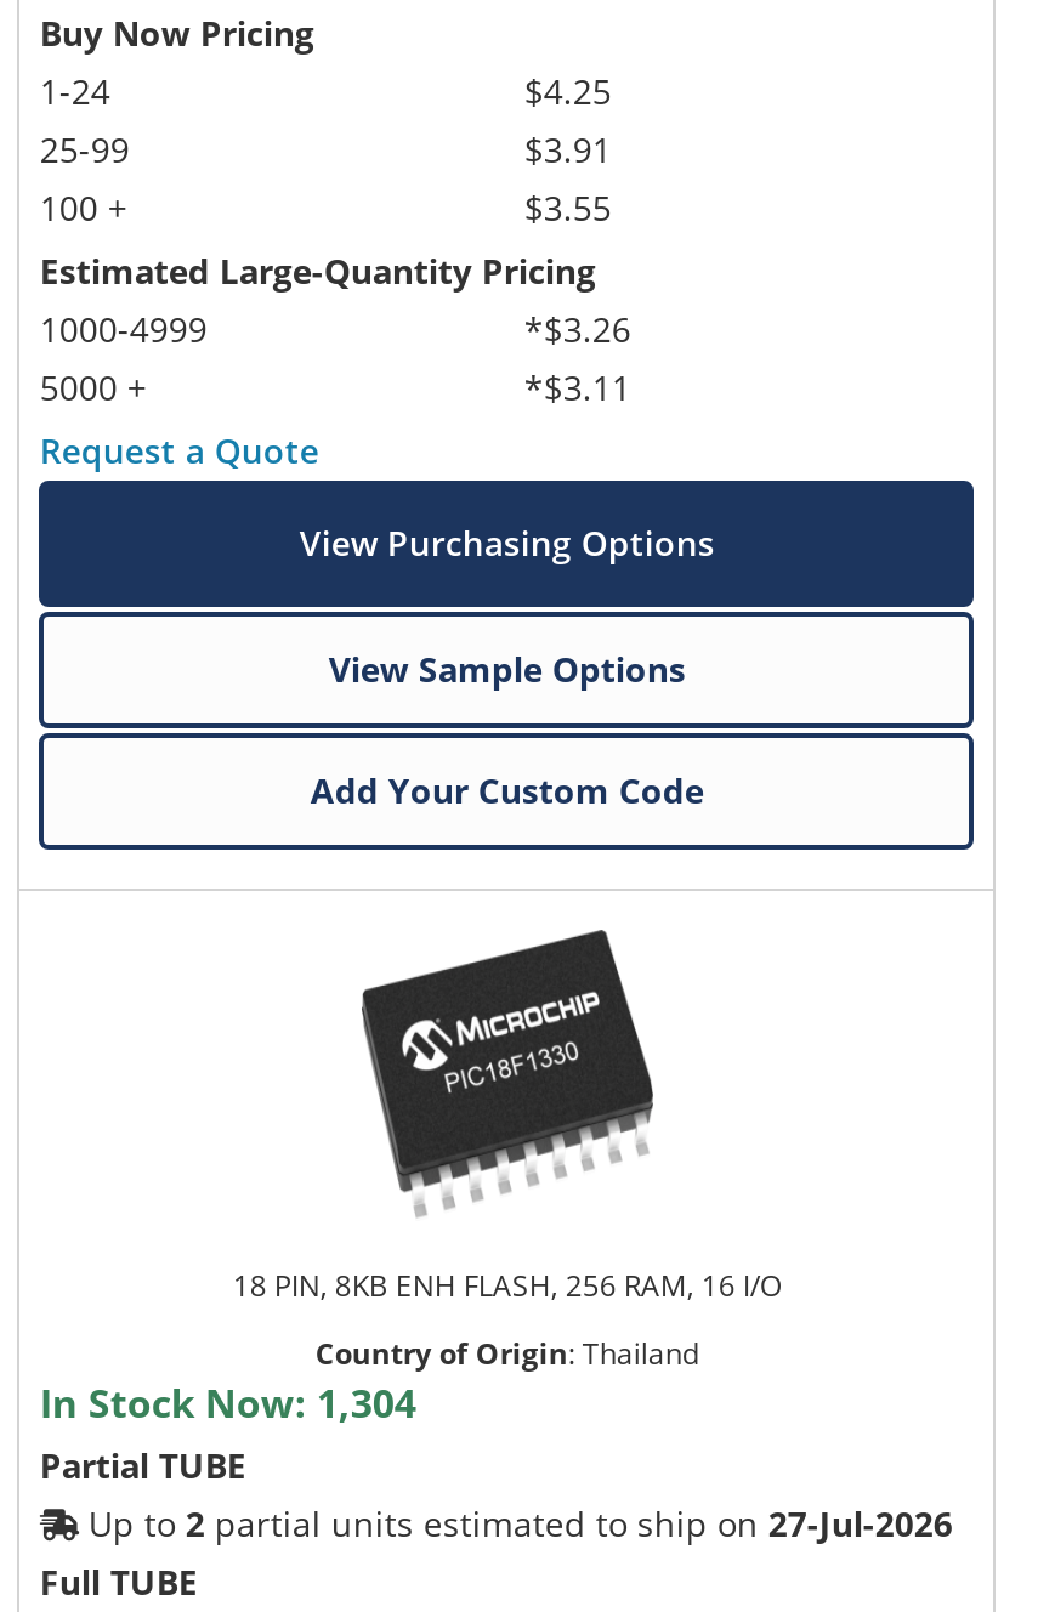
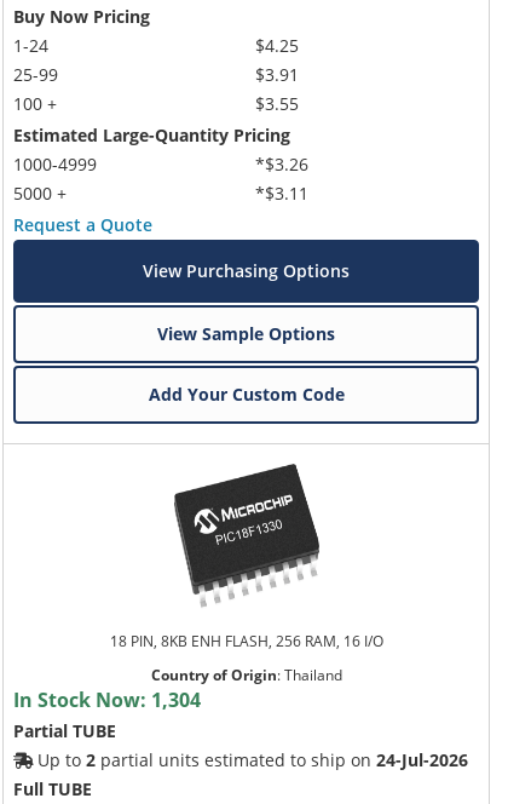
[88,1500,953,1546] Up to 2 partial units estimated to ship on 27-Jul-2026 -> [38,748,469,771] Up to 2 partial units estimated to ship on 24-Jul-2026

